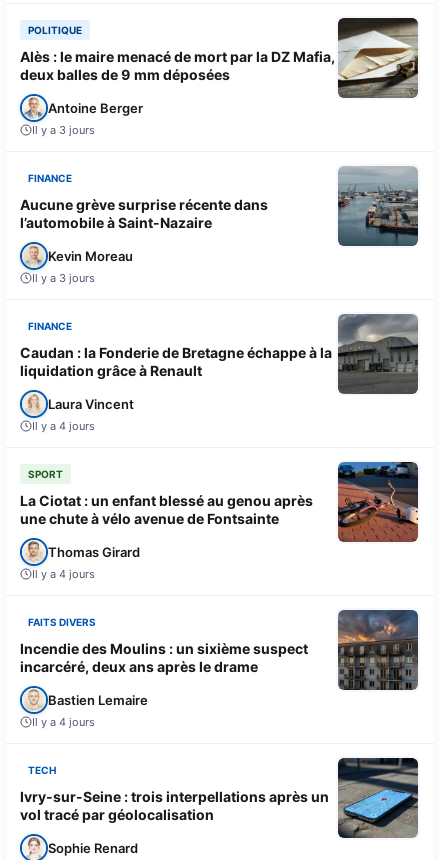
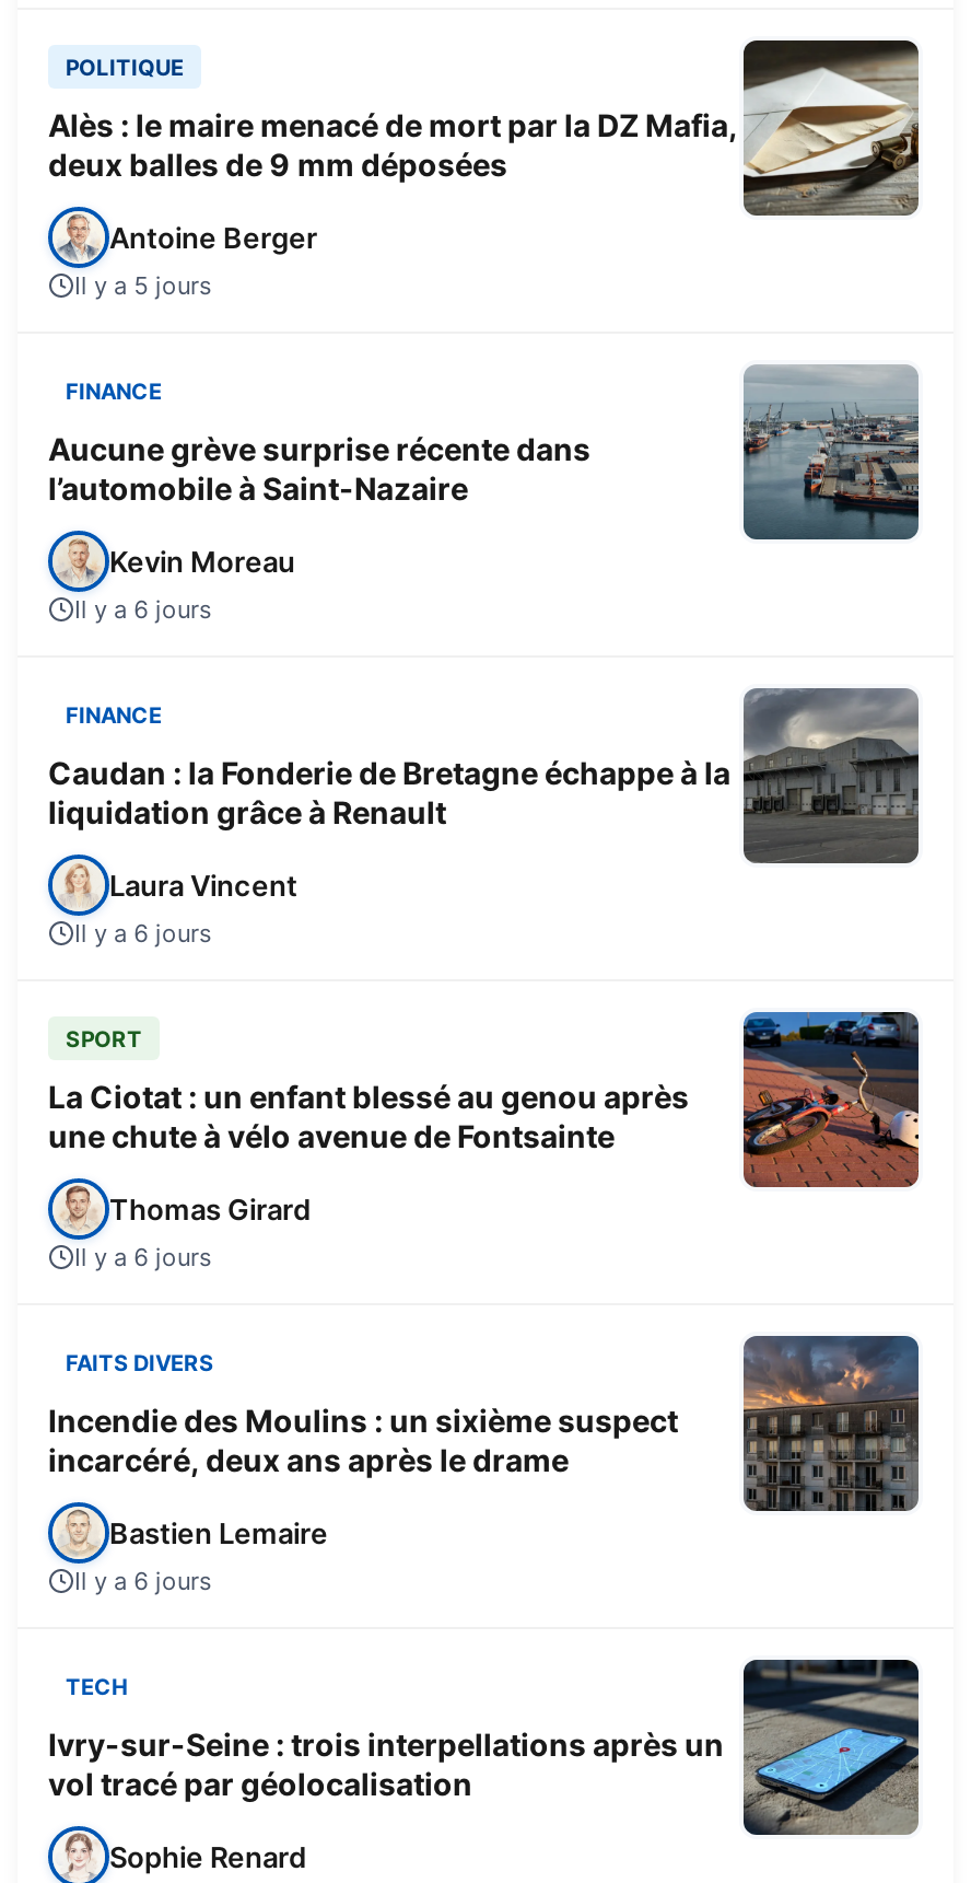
[32,123,95,137] Il y a 3 jours -> [74,269,212,300] Il y a 5 jours
[32,271,95,285] Il y a 3 jours -> [74,593,212,624] Il y a 6 jours
[32,419,95,433] Il y a 4 jours -> [74,917,212,948] Il y a 6 jours
[32,567,95,581] Il y a 4 jours -> [74,1241,212,1272] Il y a 6 jours
[32,715,95,729] Il y a 4 jours -> [74,1565,212,1595] Il y a 6 jours

